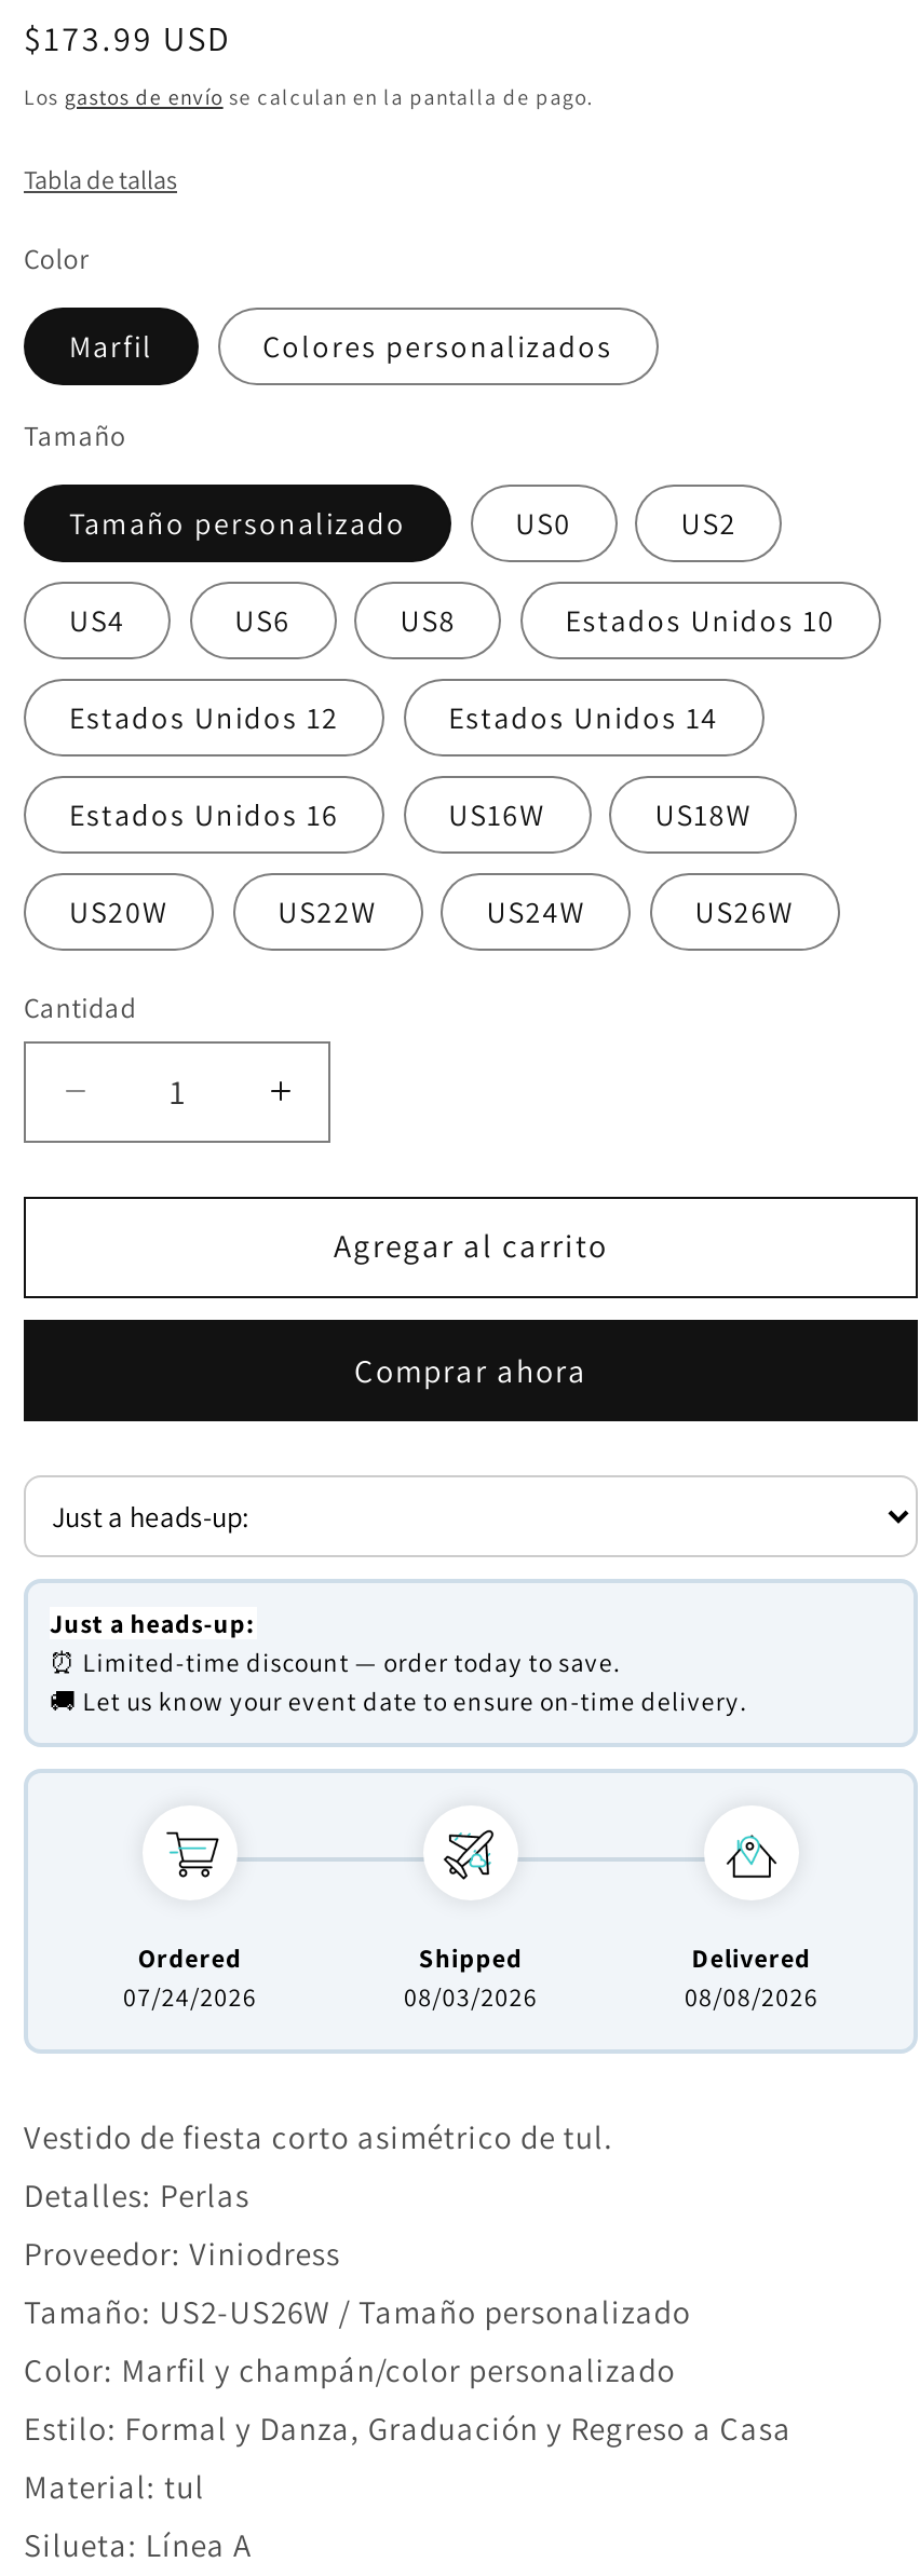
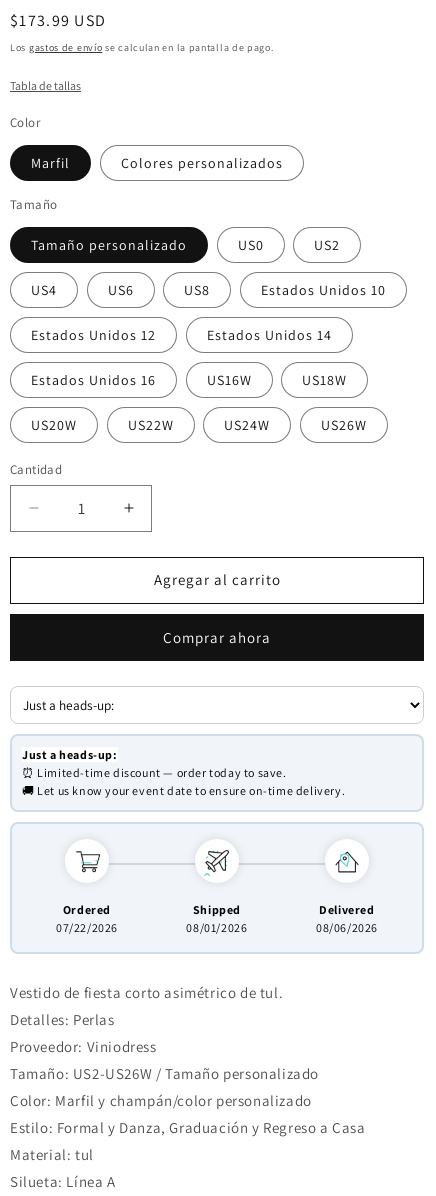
[123,1980,257,2012] 07/24/2026 -> [56,920,118,935] 07/22/2026
[404,1980,538,2012] 08/03/2026 -> [186,920,247,935] 08/01/2026
[685,1980,818,2012] 08/08/2026 -> [316,920,378,935] 08/06/2026

